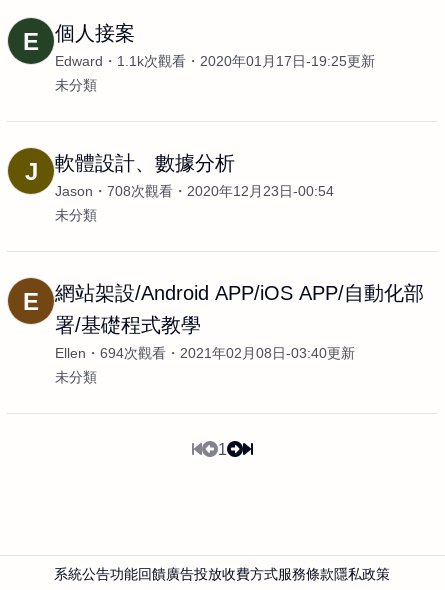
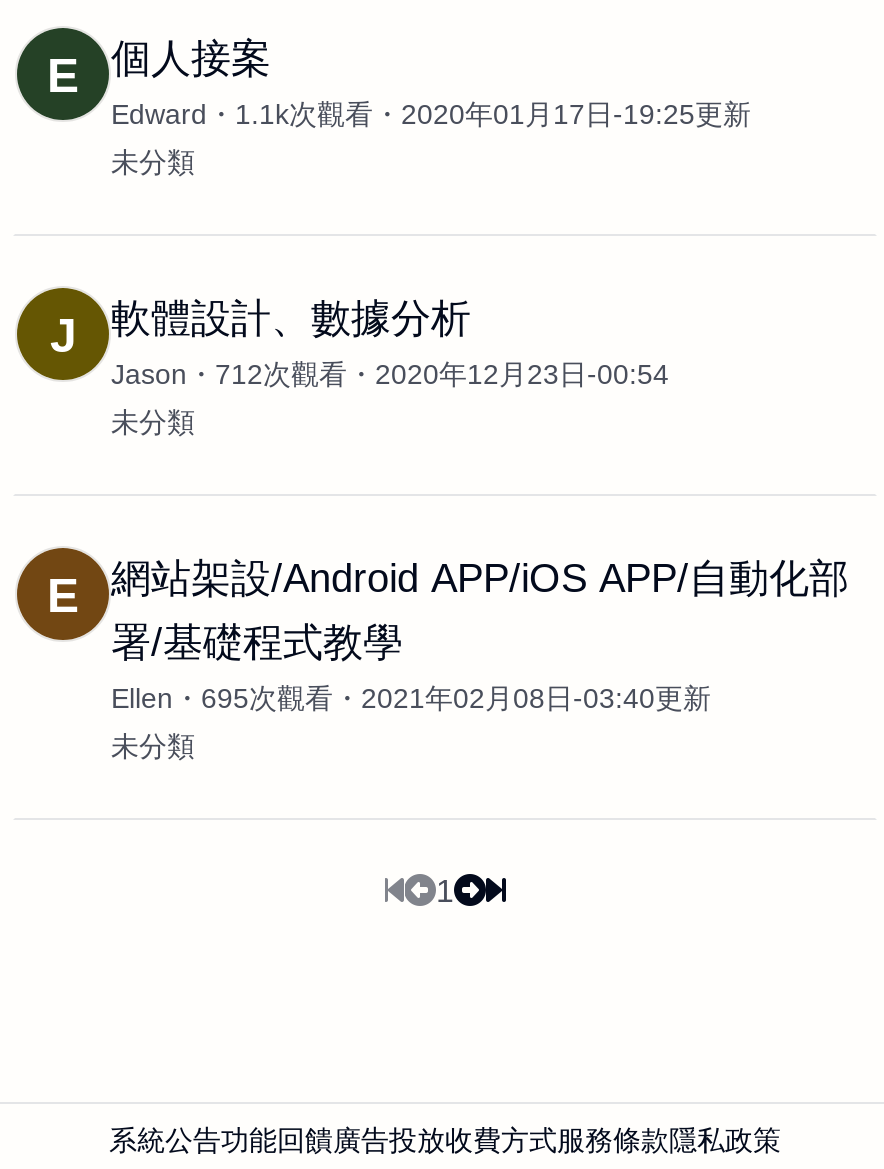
[55,183,334,199] Jason 708次觀看 2020年12月23日-00:54 -> [111,358,669,390] Jason 712次觀看 2020年12月23日-00:54
[55,345,355,361] Ellen 694次觀看 2021年02月08日-03:40更新 -> [111,682,711,714] Ellen 695次觀看 2021年02月08日-03:40更新

